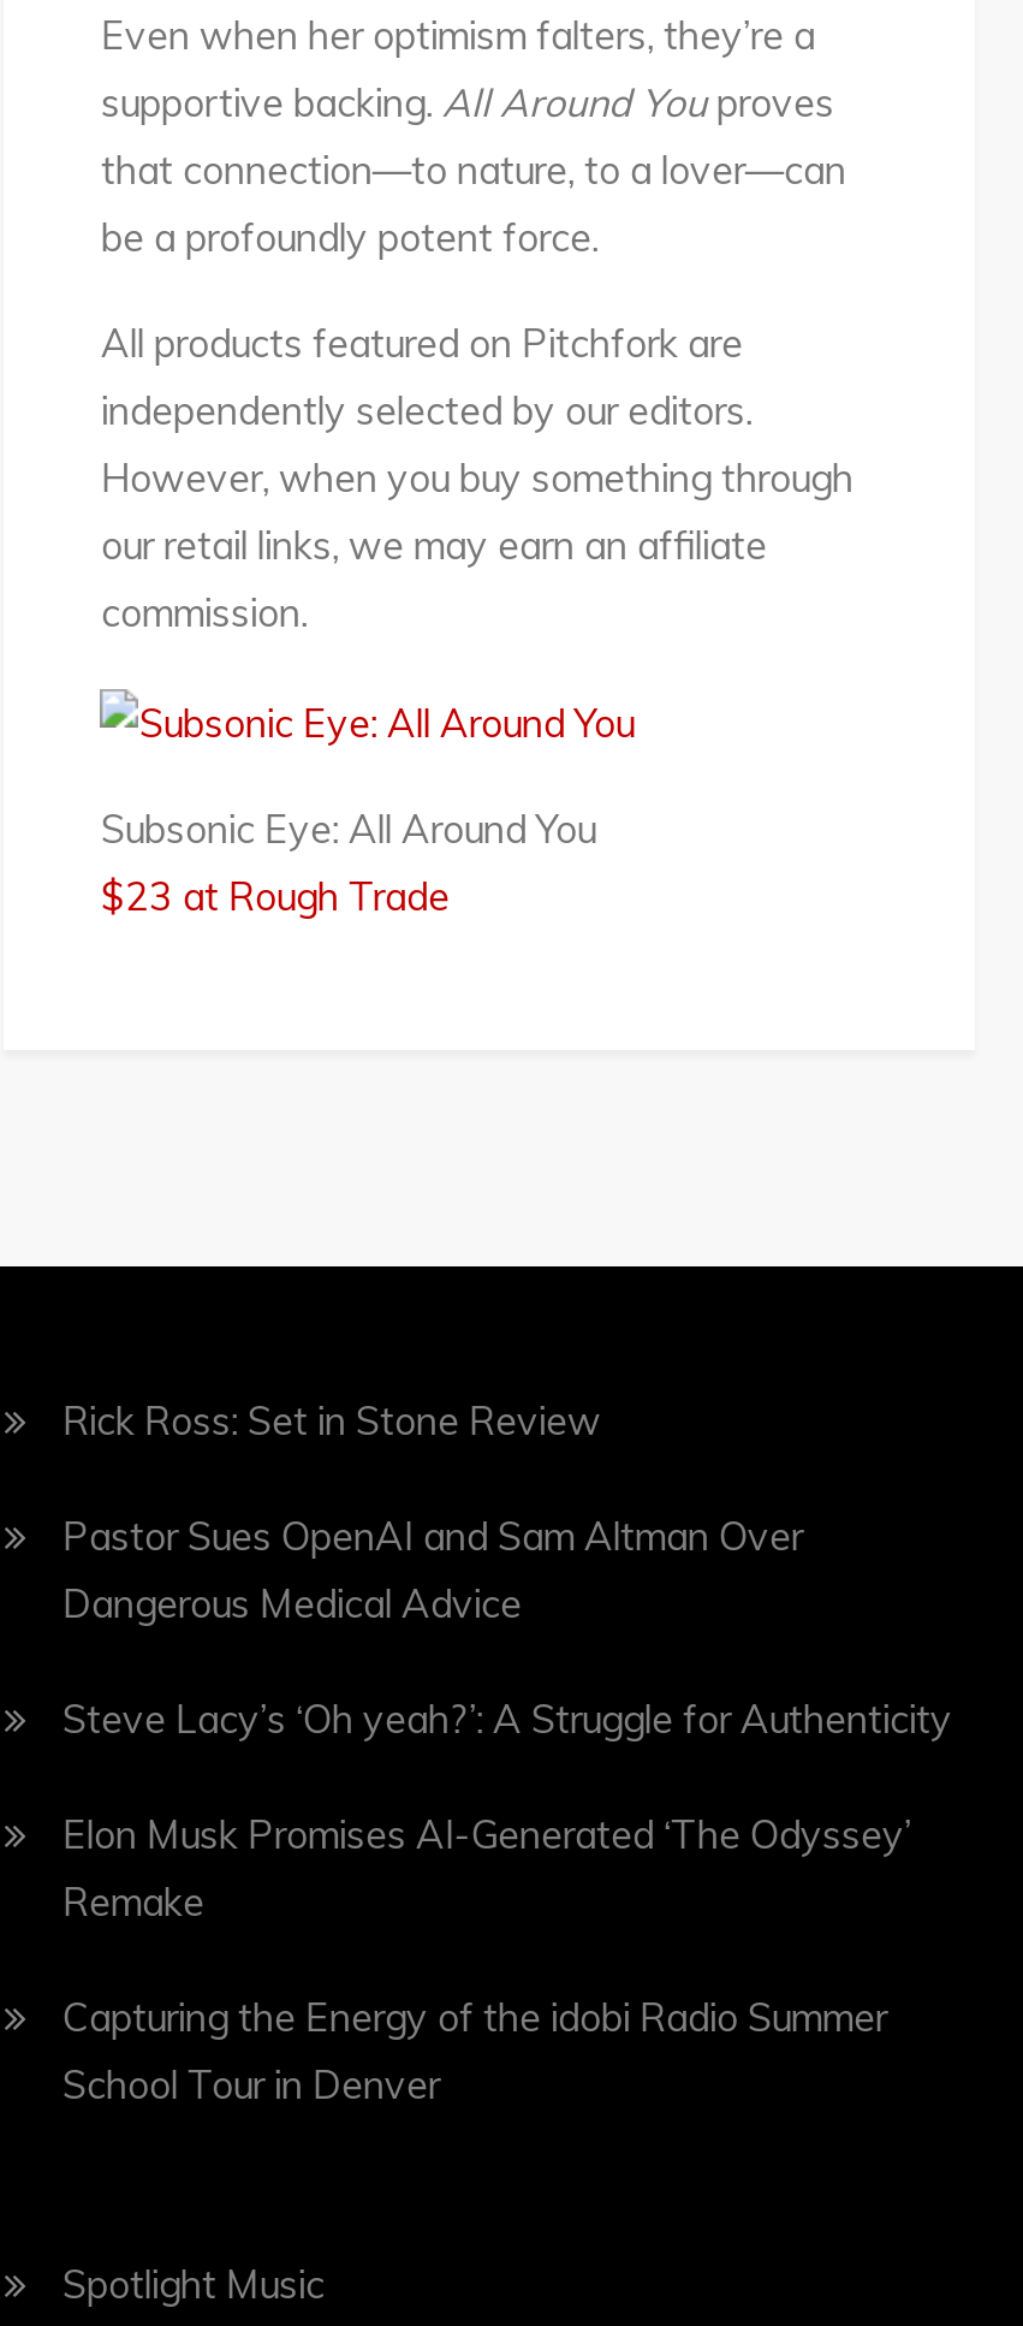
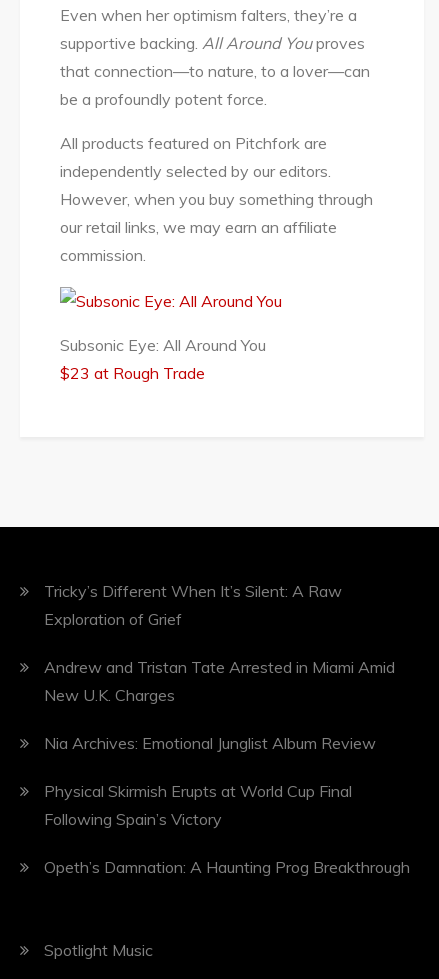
[62,1396,601,1444] Rick Ross: Set in Stone Review -> [44,581,342,629] Tricky’s Different When It’s Silent: A Raw | Exploration of Grief
[62,1511,803,1627] Pastor Sues OpenAI and Sam Altman Over | Dangerous Medical Advice -> [44,657,395,705] Andrew and Tristan Tate Arrested in Miami Amid | New U.K. Charges
[62,1694,952,1742] Steve Lacy’s ‘Oh yeah?’: A Struggle for Authenticity -> [44,733,376,753] Nia Archives: Emotional Junglist Album Review
[62,1810,911,1925] Elon Musk Promises AI-Generated ‘The Odyssey’ | Remake -> [44,781,352,829] Physical Skirmish Erupts at World Cup Final | Following Spain’s Victory
[62,1992,887,2108] Capturing the Energy of the idobi Radio Summer | School Tour in Denver -> [44,857,410,877] Opeth’s Damnation: A Haunting Prog Breakthrough

